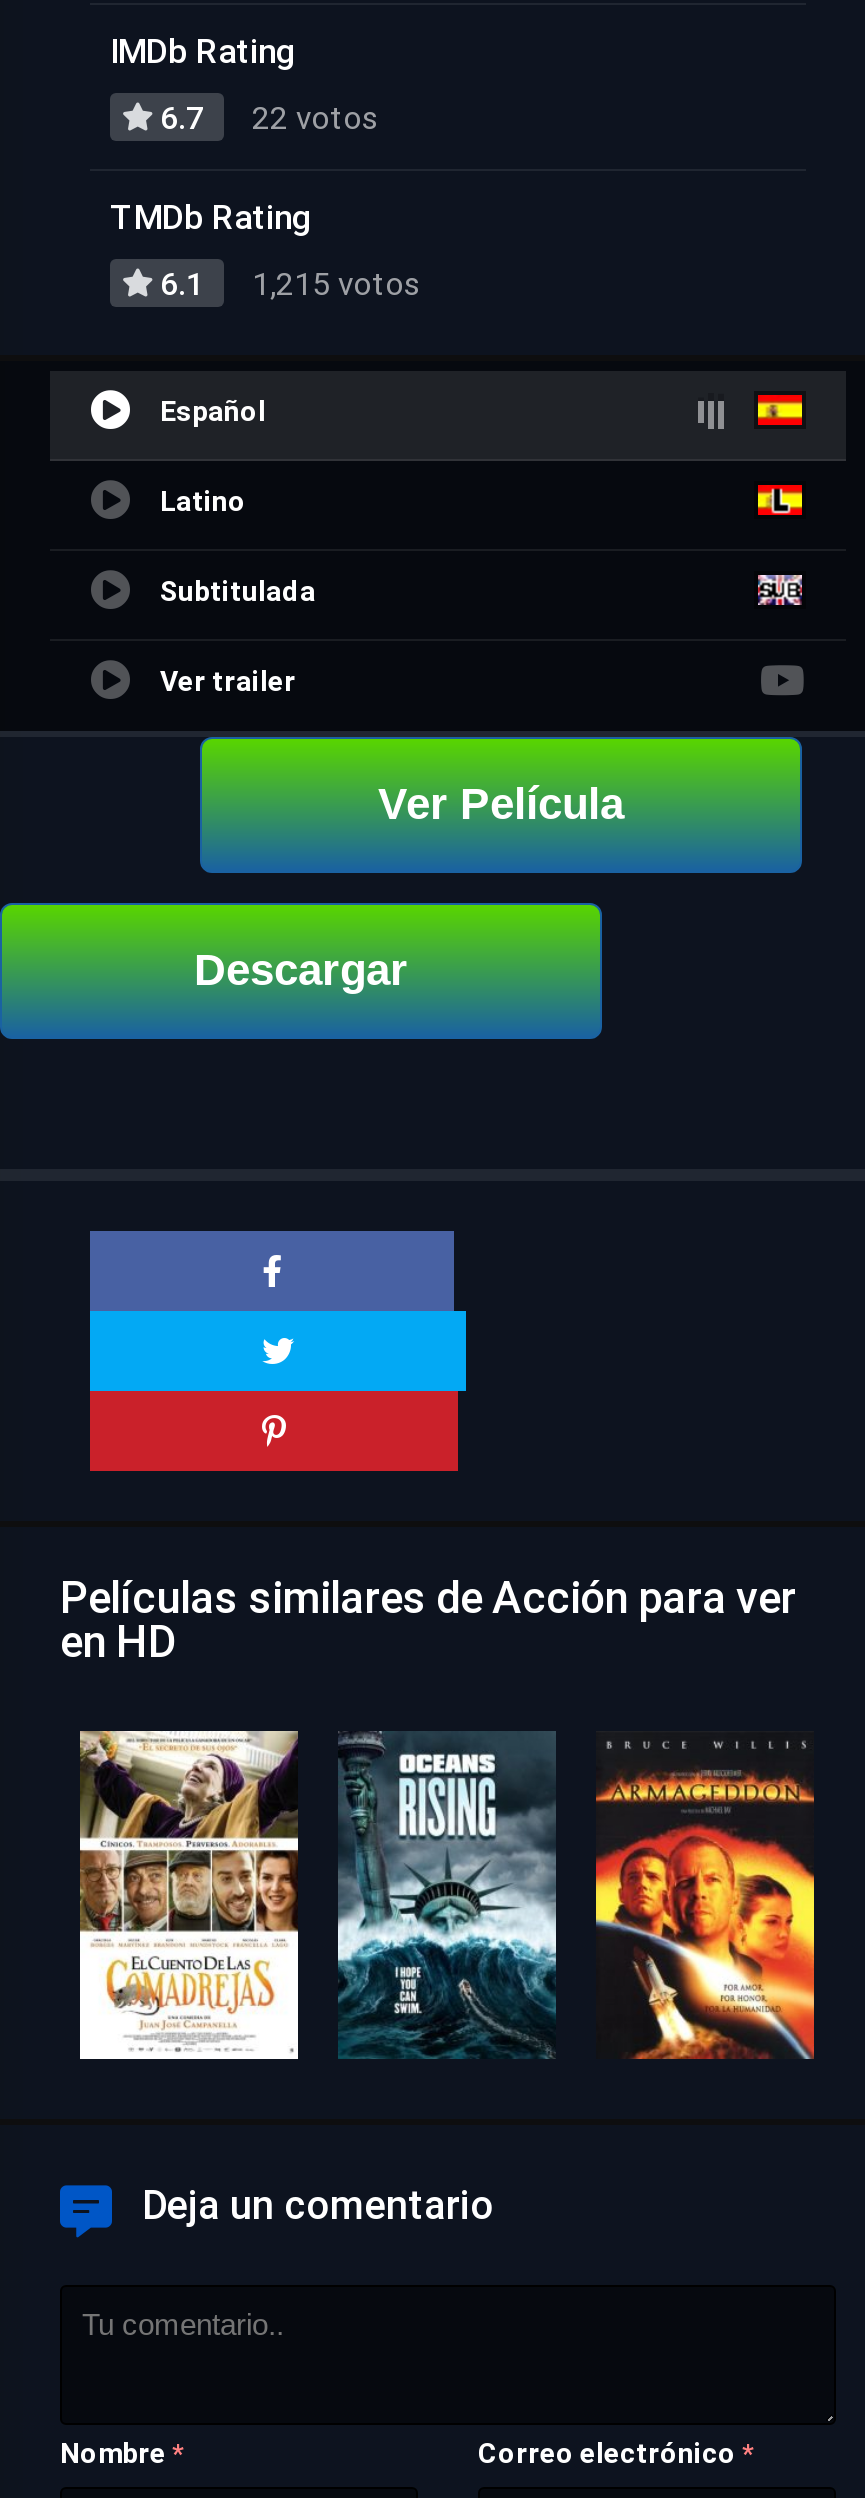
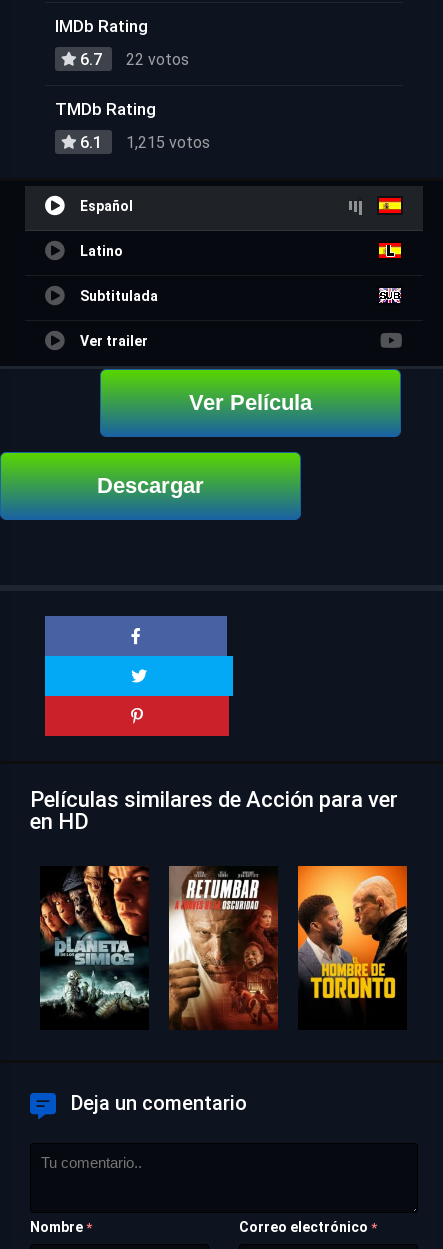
[78,1729,300,2061] [image] -> [39,865,150,1030] [image]
[336,1731,558,2059] [image] -> [168,865,279,1030] [image]
[594,1731,816,2061] [image] -> [297,865,408,1030] [image]

